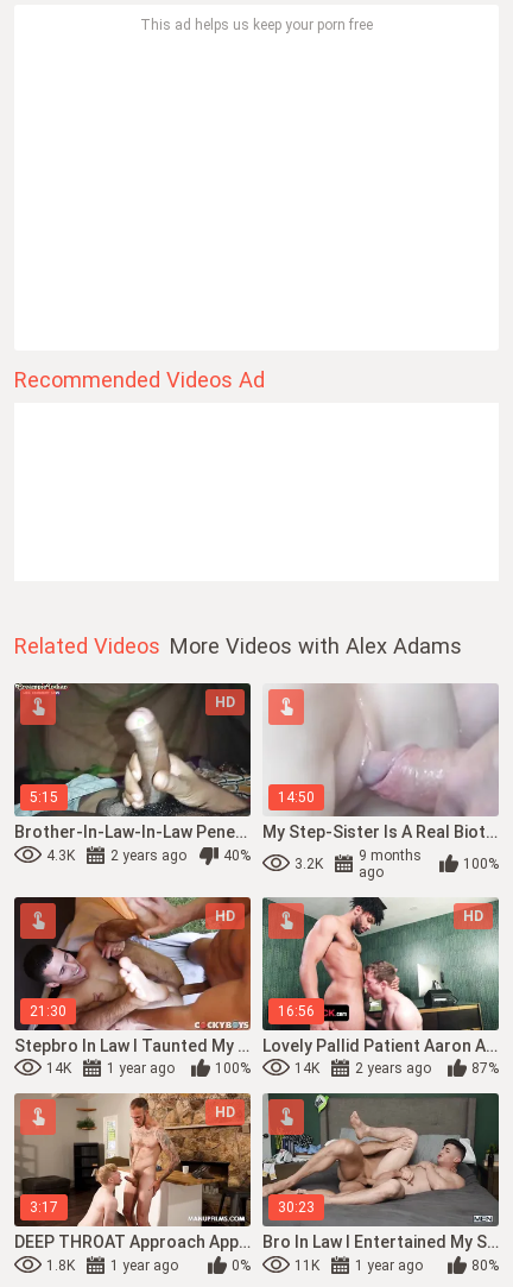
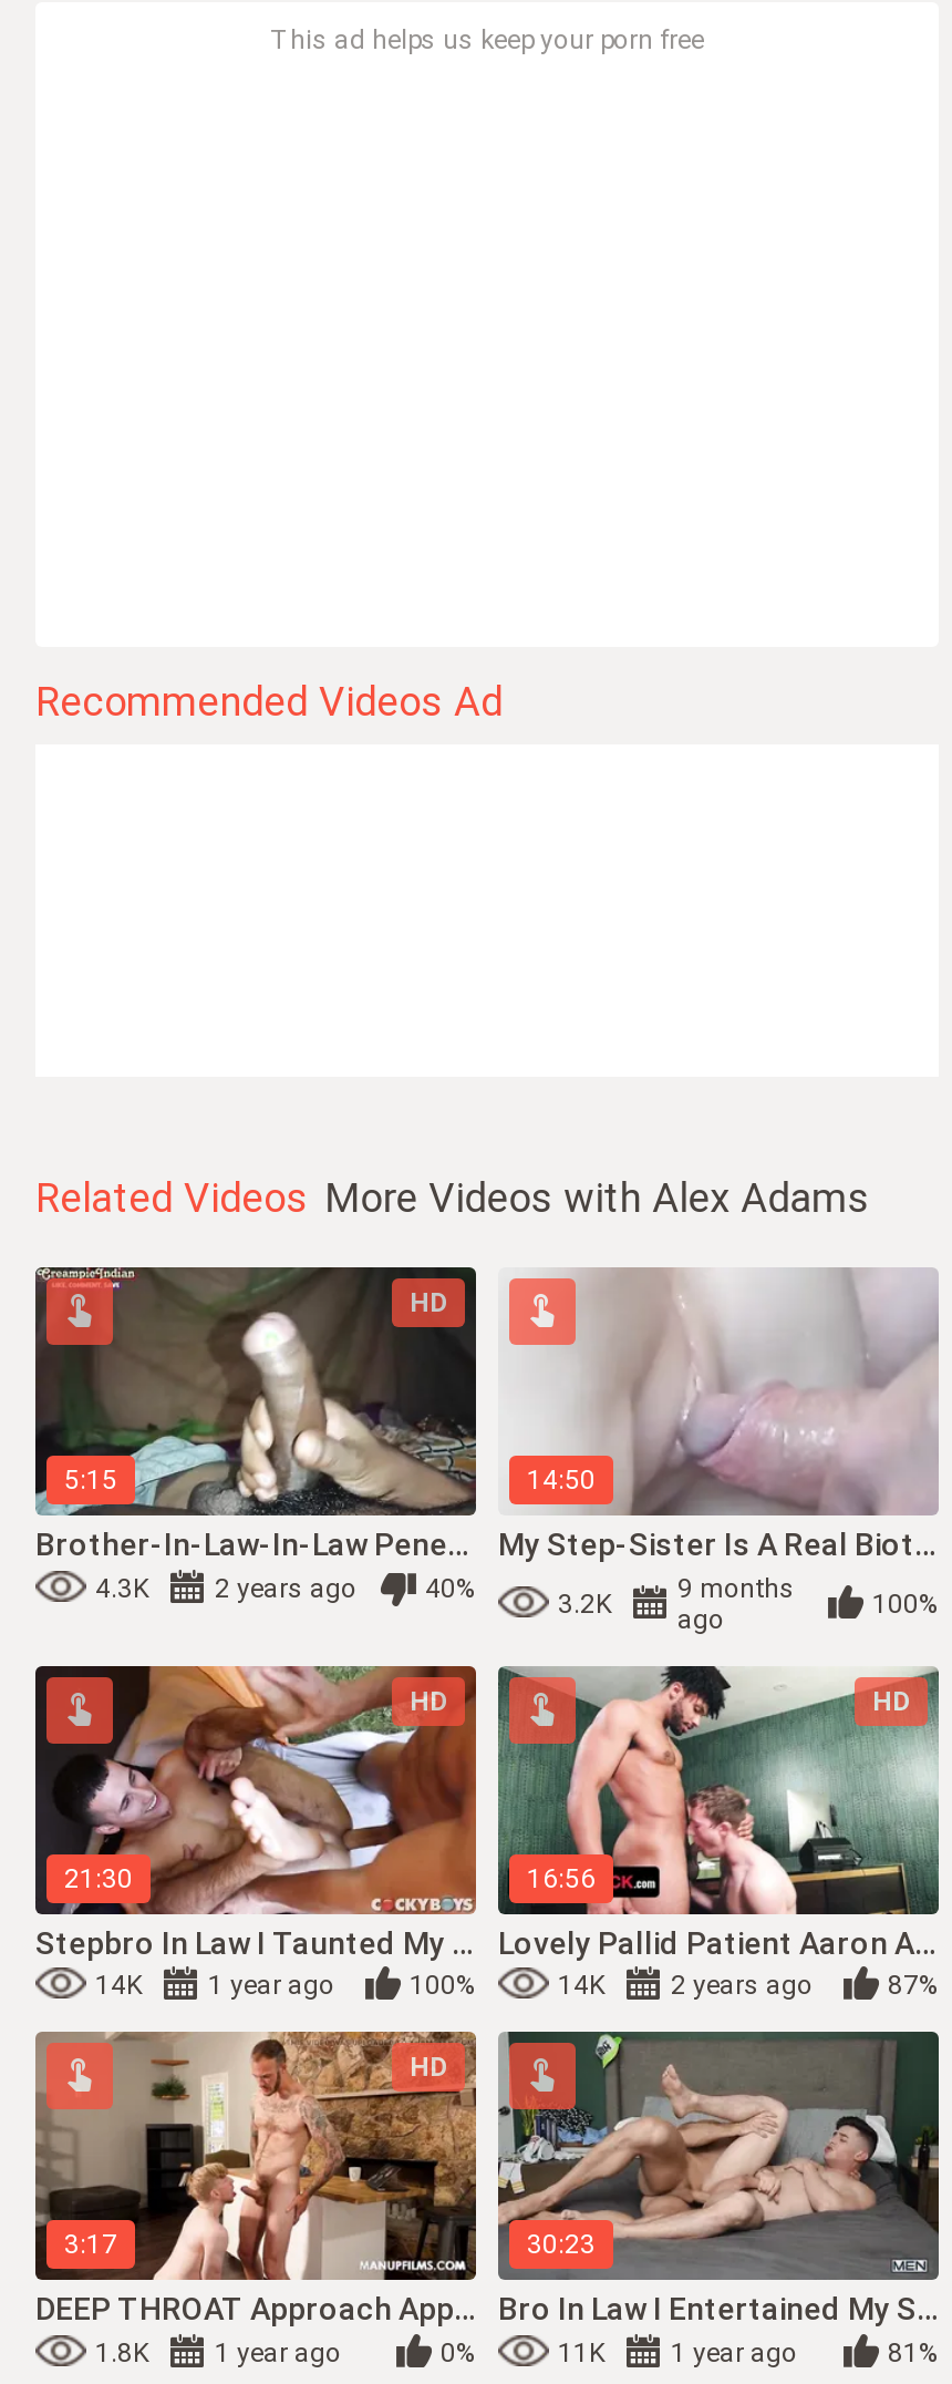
[471,1257,499,1273] 80% -> [888,2337,939,2368] 81%

